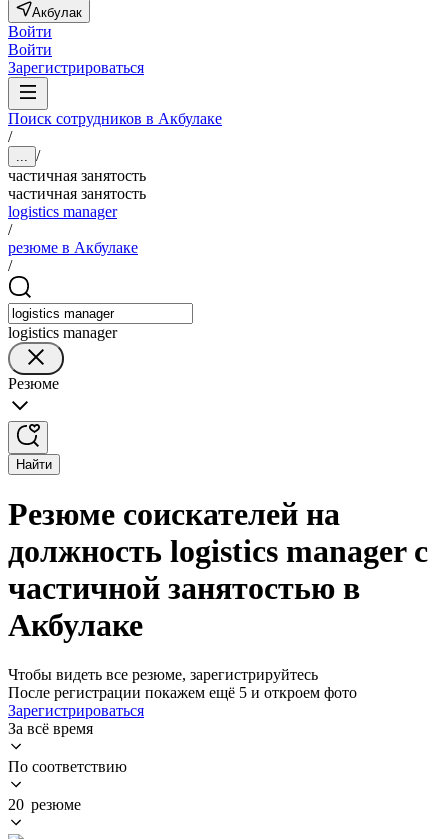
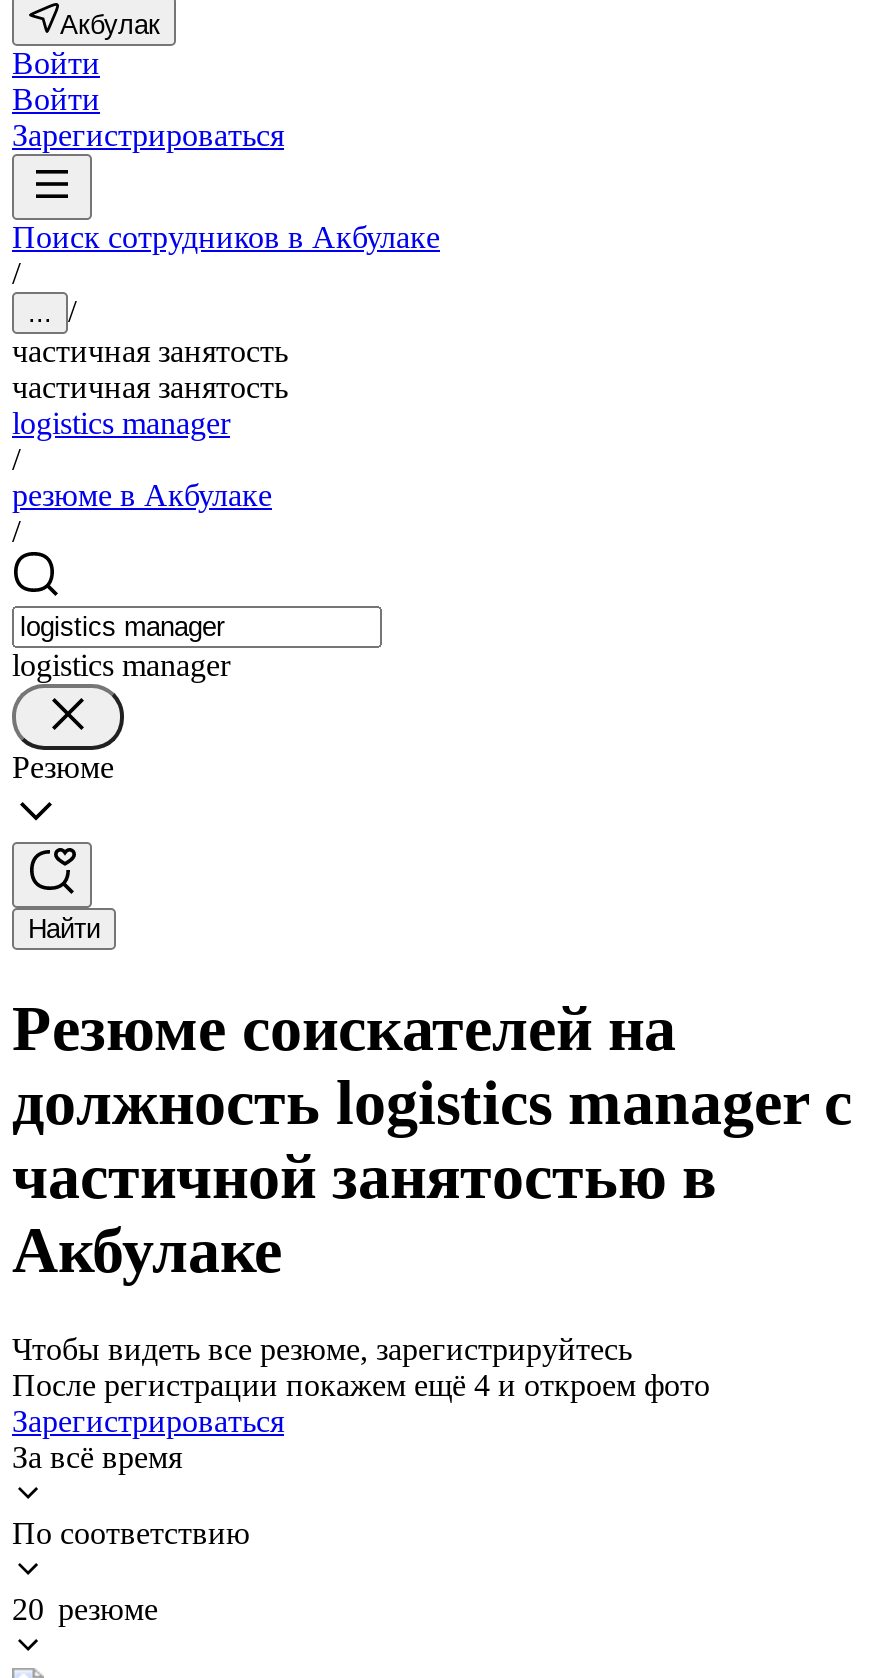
[8,684,357,701] После регистрации покажем ещё 5 и откроем фото -> [12,1368,710,1402] После регистрации покажем ещё 4 и откроем фото

